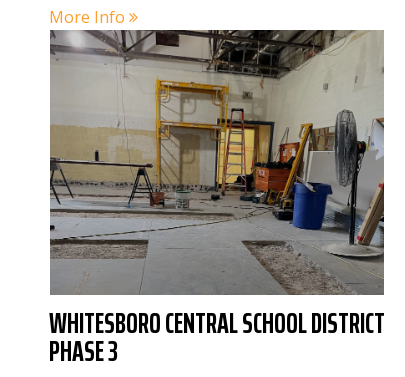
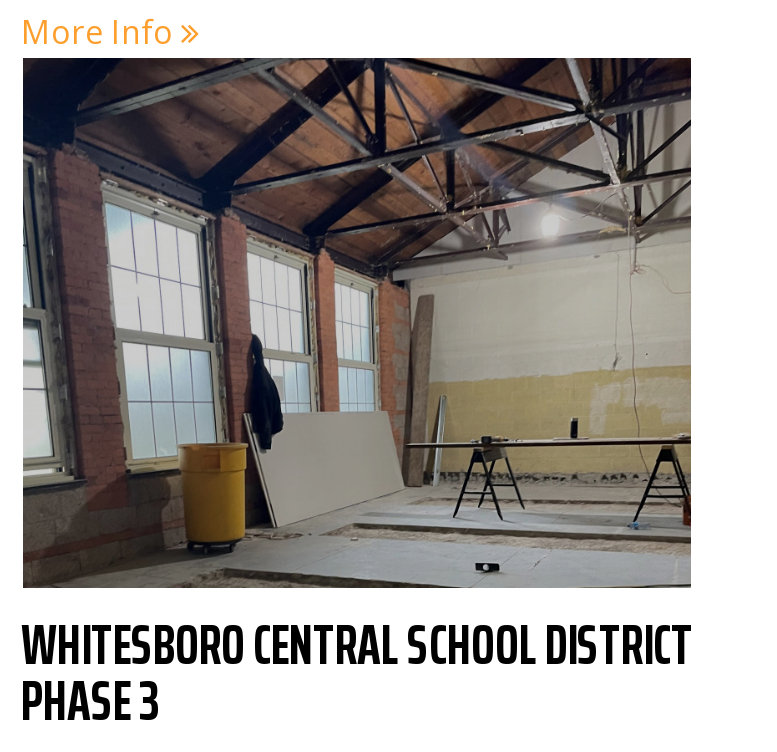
[50,29,385,295] [image] -> [23,56,693,588] [image]

